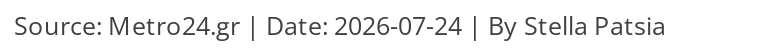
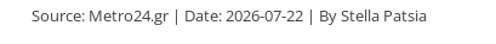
[266,9,666,43] Date: 2026-07-24 By Stella Patsia -> [184,6,427,26] Date: 2026-07-22 By Stella Patsia

